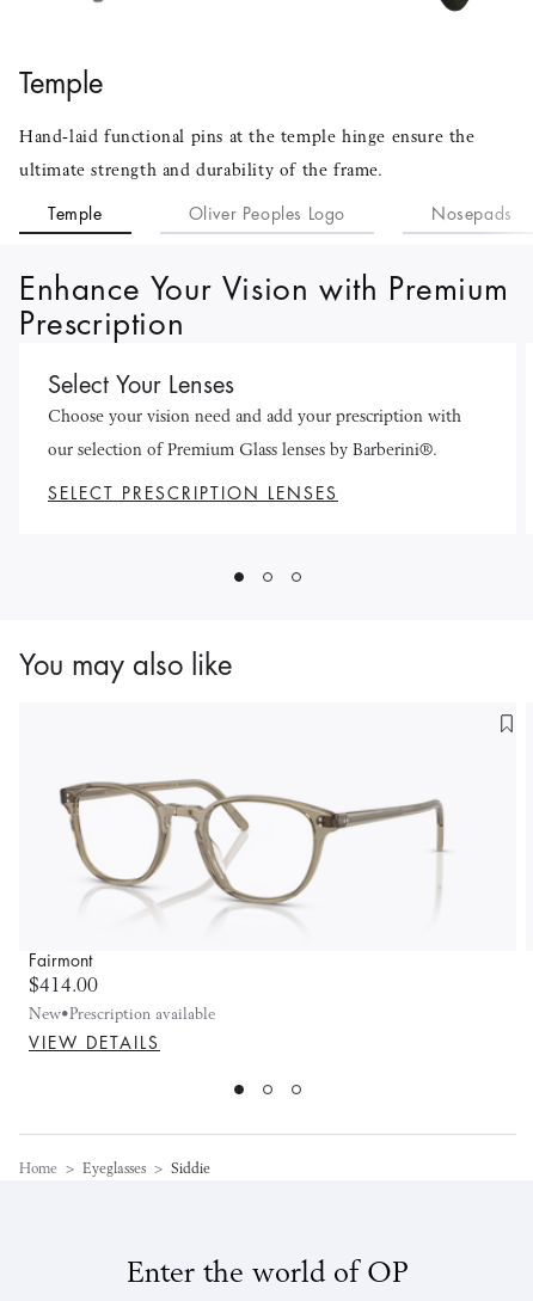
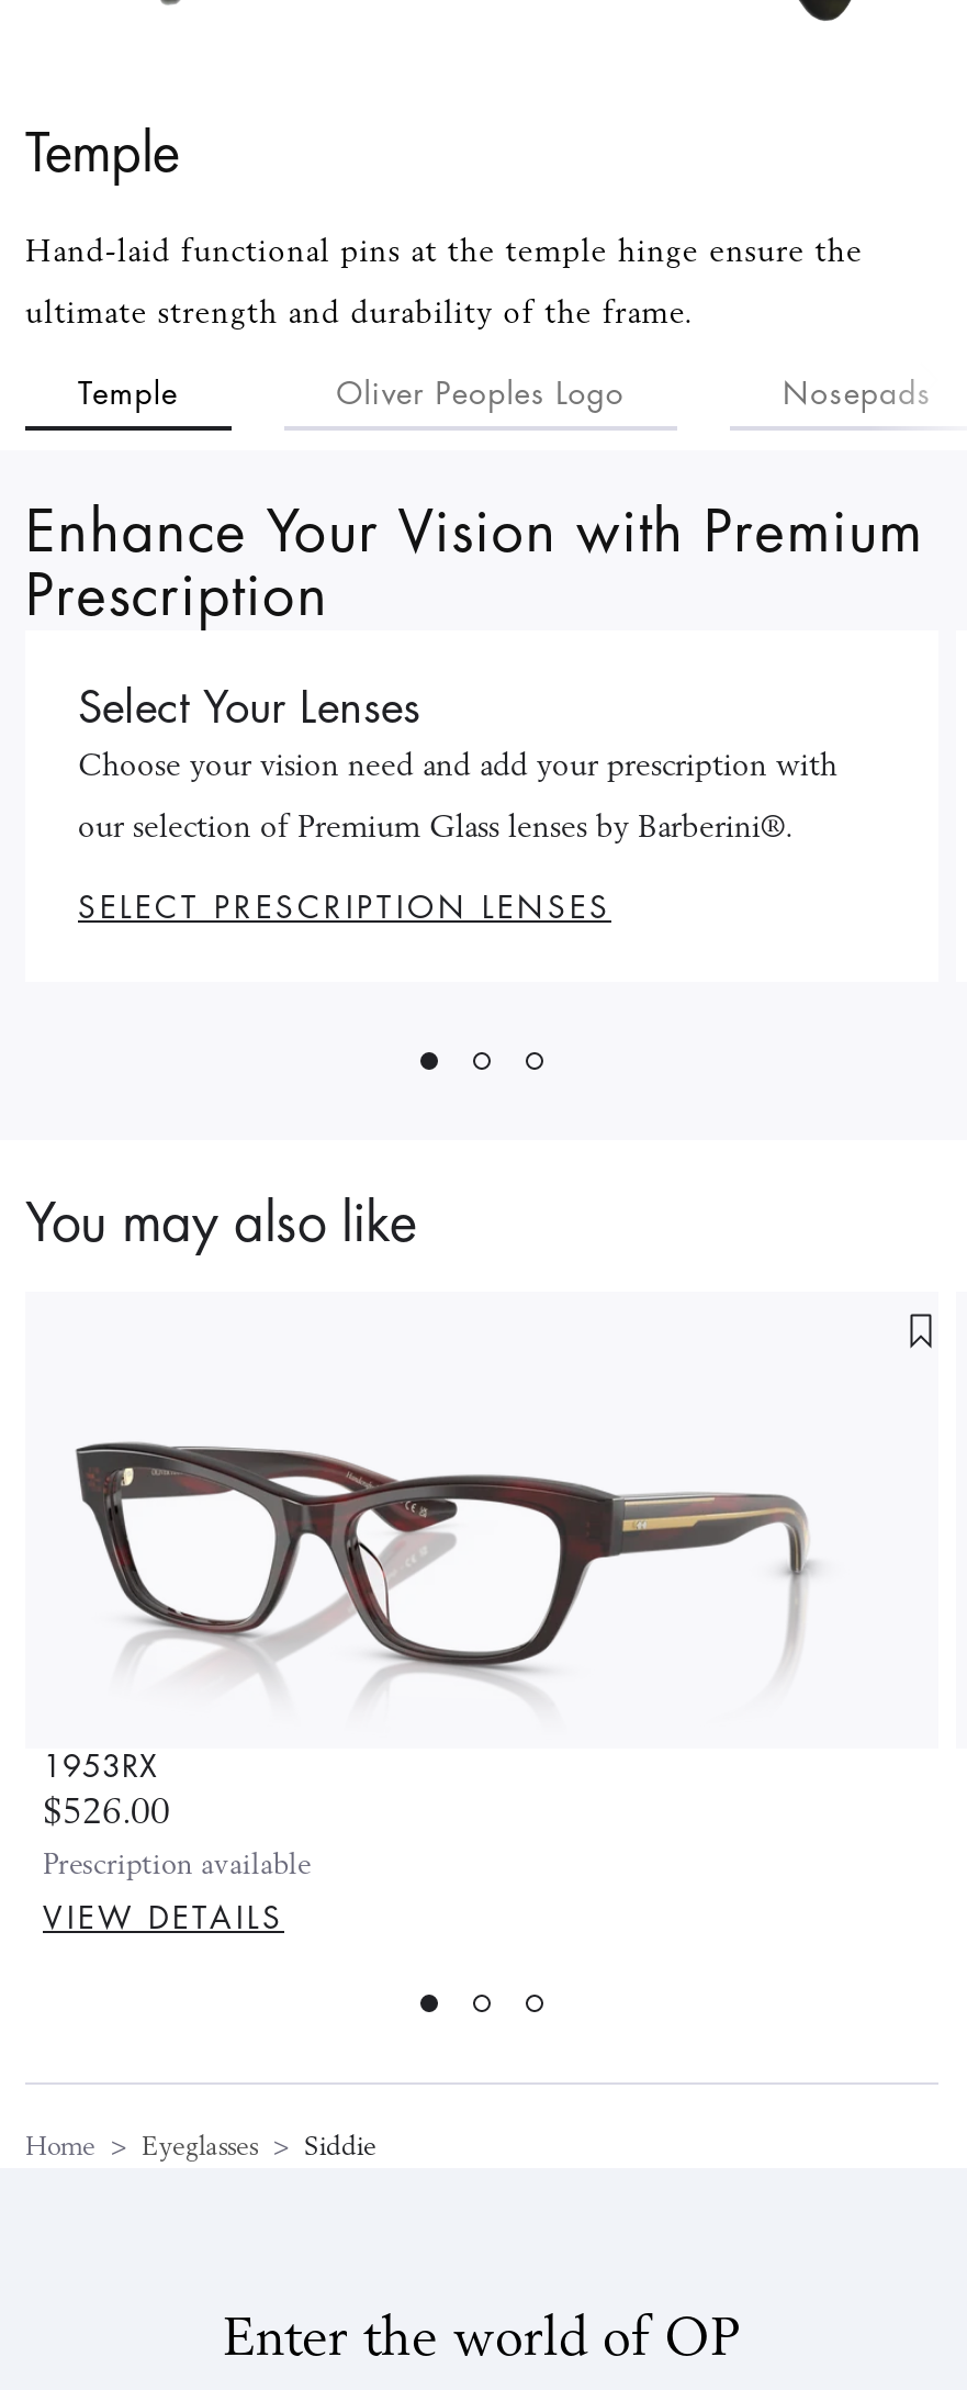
[29,778,447,996] [image] | Fairmont | $414.00 -> [43,1432,811,1829] [image] | 1953RX | $526.00
[29,1007,215,1023] New•Prescription available -> [43,1851,311,1880] Prescription available

